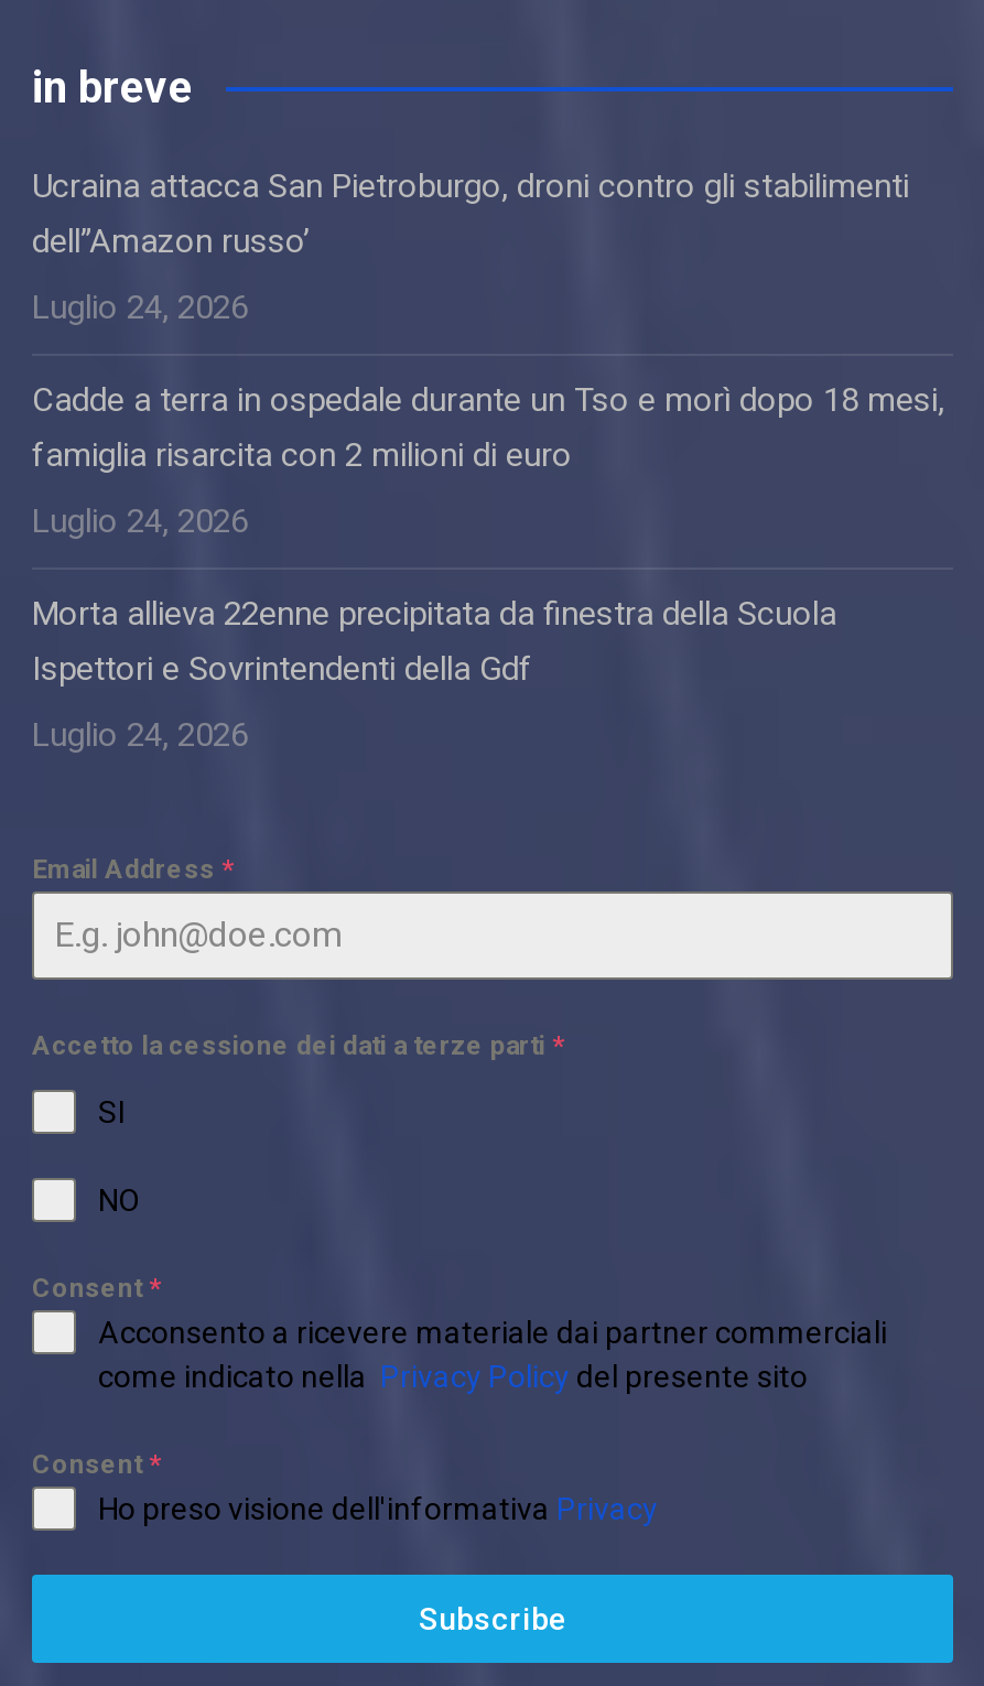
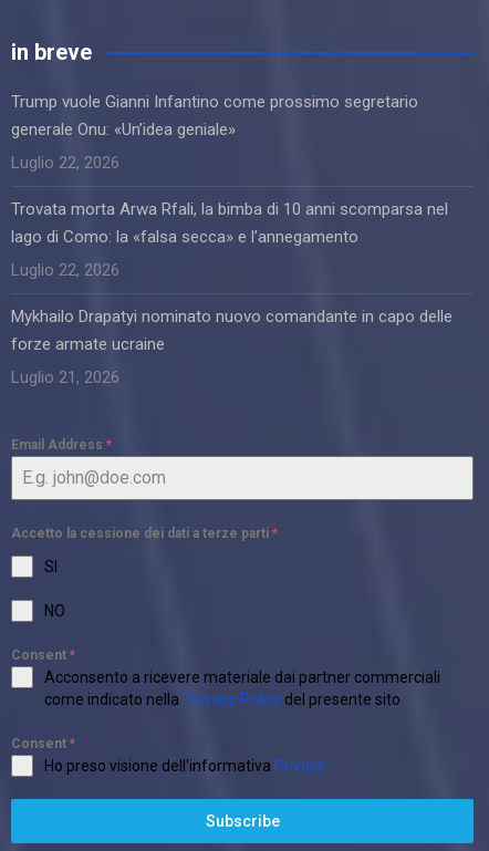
[32,166,909,261] Ucraina attacca San Pietroburgo, droni contro gli stabilimenti | dell”Amazon russo’ -> [11,92,418,139] Trump vuole Gianni Infantino come prossimo segretario | generale Onu: «Un’idea geniale»
[32,288,248,327] Luglio 24, 2026 -> [11,153,119,173] Luglio 22, 2026
[32,380,944,475] Cadde a terra in ospedale durante un Tso e morì dopo 18 mesi, | famiglia risarcita con 2 milioni di euro -> [11,199,448,247] Trovata morta Arwa Rfali, la bimba di 10 anni scomparsa nel | lago di Como: la «falsa secca» e l’annegamento
[32,501,248,541] Luglio 24, 2026 -> [11,260,119,280] Luglio 22, 2026
[32,594,836,689] Morta allieva 22enne precipitata da finestra della Scuola | Ispettori e Sovrintendenti della Gdf -> [11,307,452,354] Mykhailo Drapatyi nominato nuovo comandante in capo delle | forze armate ucraine
[32,715,248,755] Luglio 24, 2026 -> [11,367,119,387] Luglio 21, 2026

